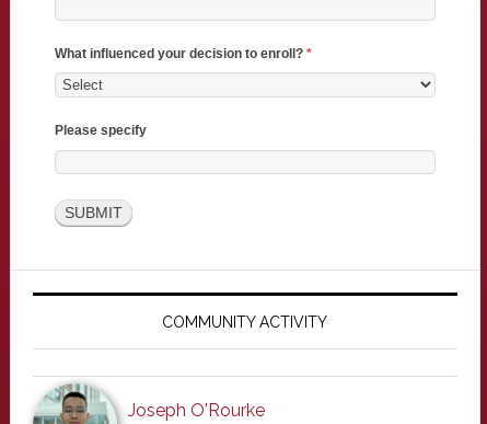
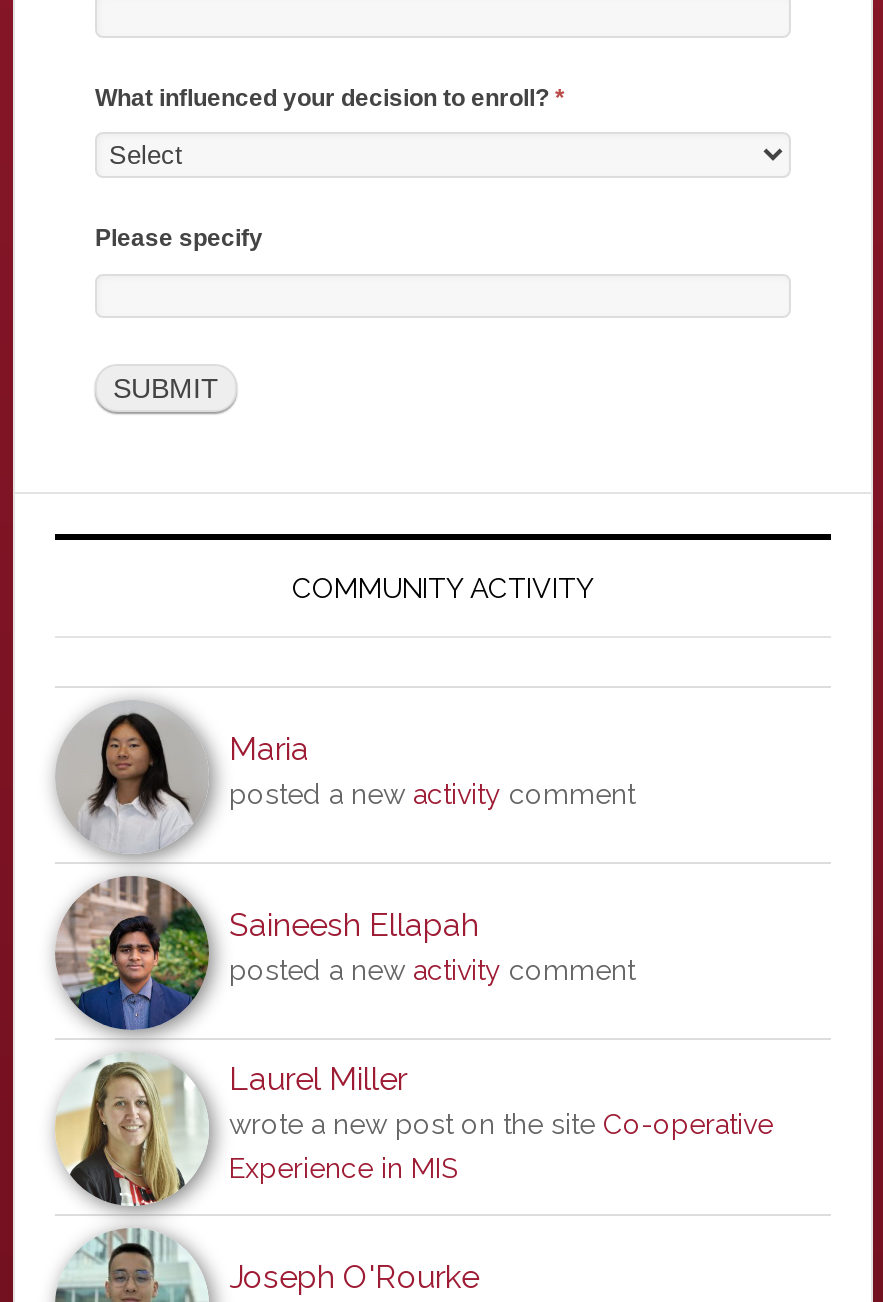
none -> [55,704,635,1216] [image] | Maria | posted a new activity comment
none -> [229,906,773,1184] Saineesh Ellapah | posted a new activity comment | Laurel Miller | wrote a new post on the site Co-operative | Experience in MIS

